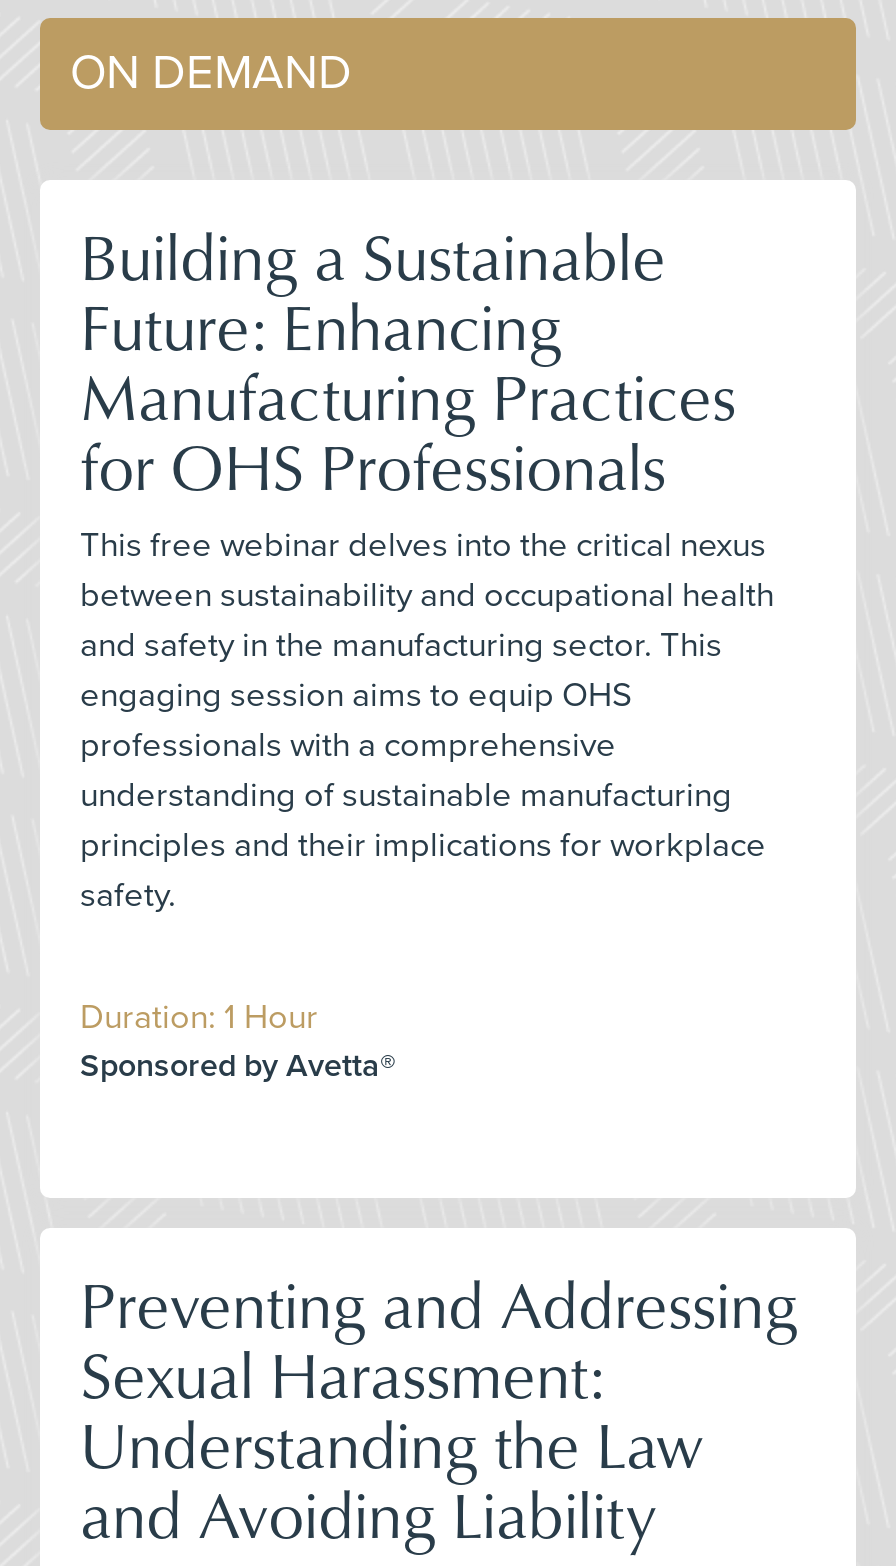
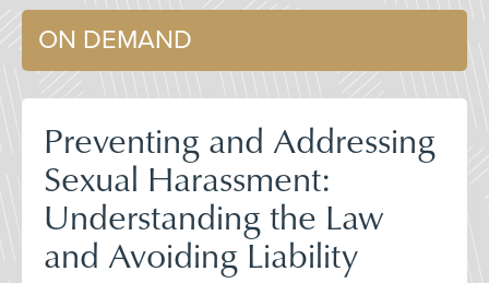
[80,210,774,1086] Building a Sustainable | Future: Enhancing | Manufacturing Practices | for OHS Professionals | This free webinar delves into the critical nexus | between sustainability and occupational health | and safety in the manufacturing sector. This | engaging session aims to equip OHS | professionals with a comprehensive | understanding of sustainable manufacturing | principles and their implications for workplace | safety. | Duration: 1 Hour | Sponsored by Avetta® -> none

